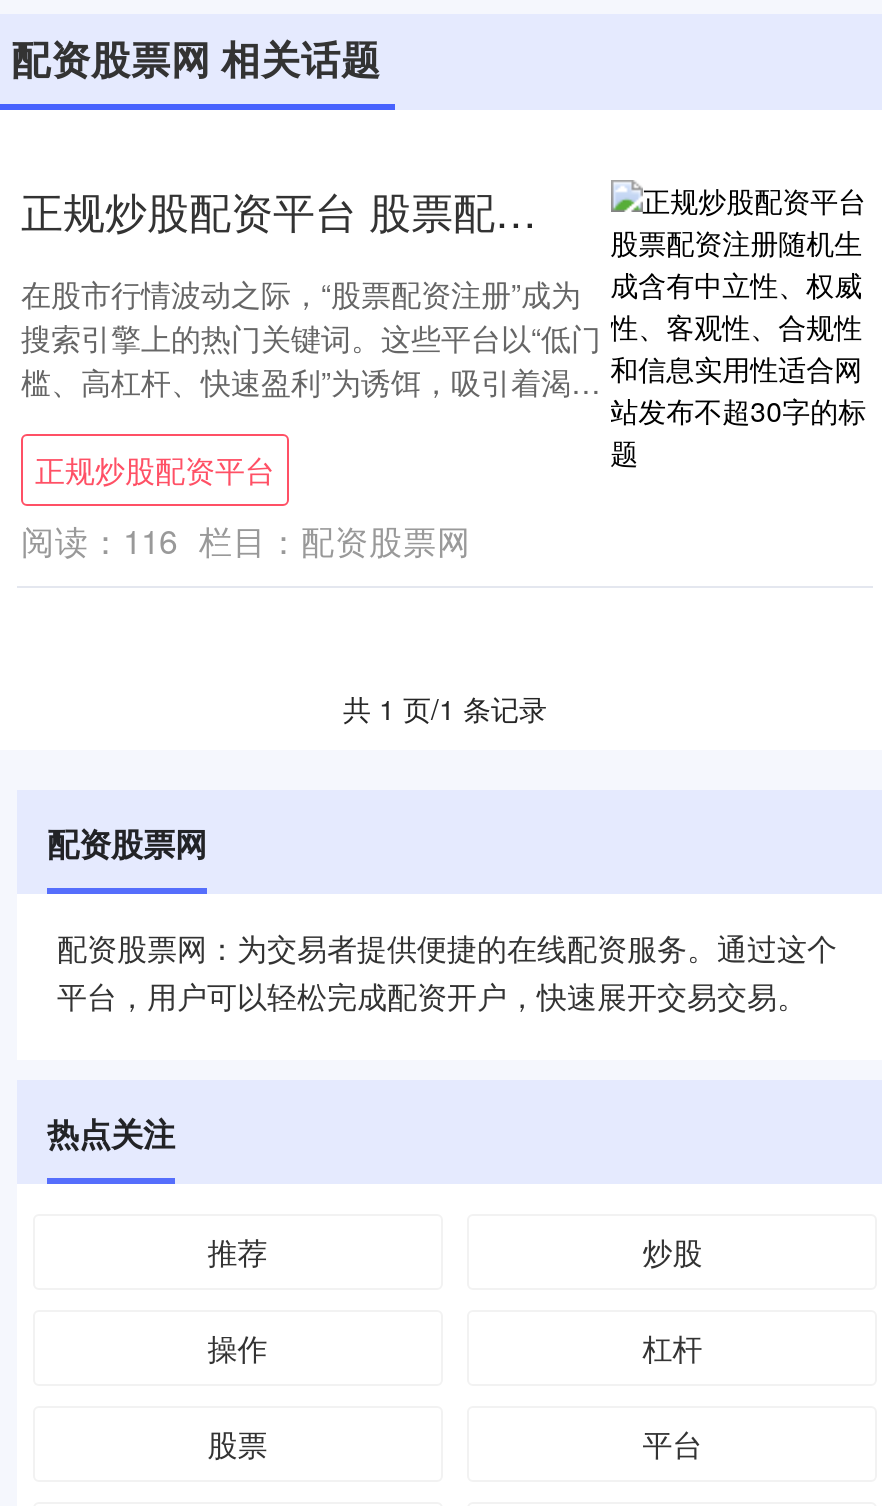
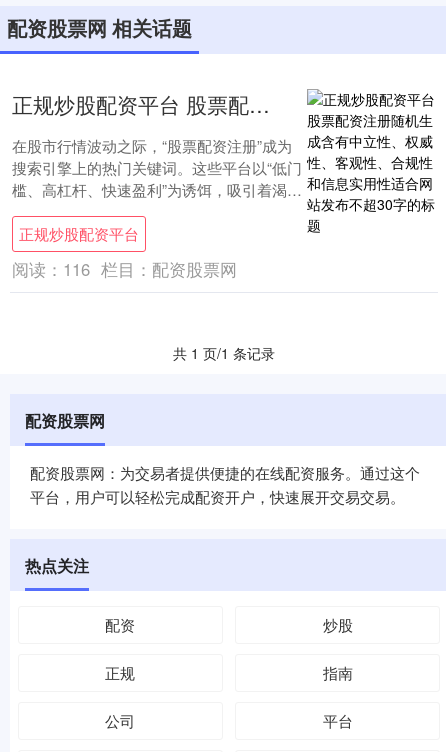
[208,1230,268,1272] 推荐 -> [105,614,135,635] 配资
[208,1326,702,1368] 操作 | 杠杆 -> [105,662,353,683] 正规 | 指南
[208,1422,268,1464] 股票 -> [105,710,135,731] 公司

